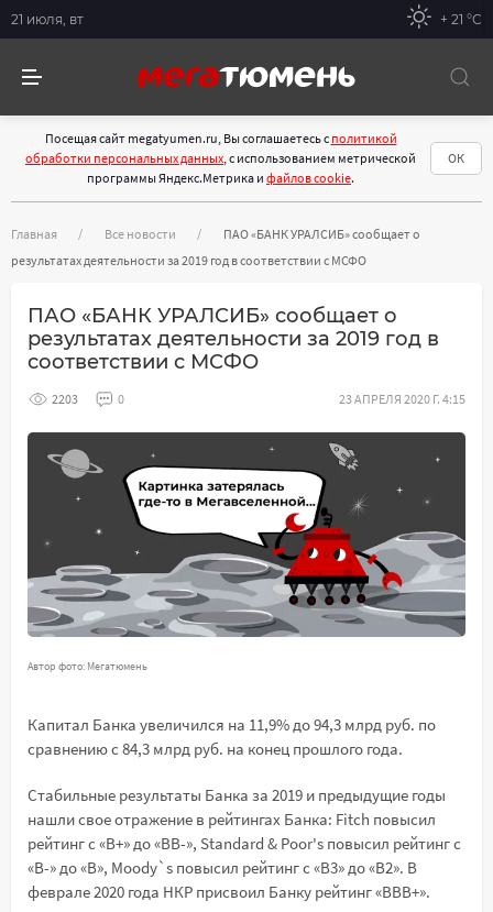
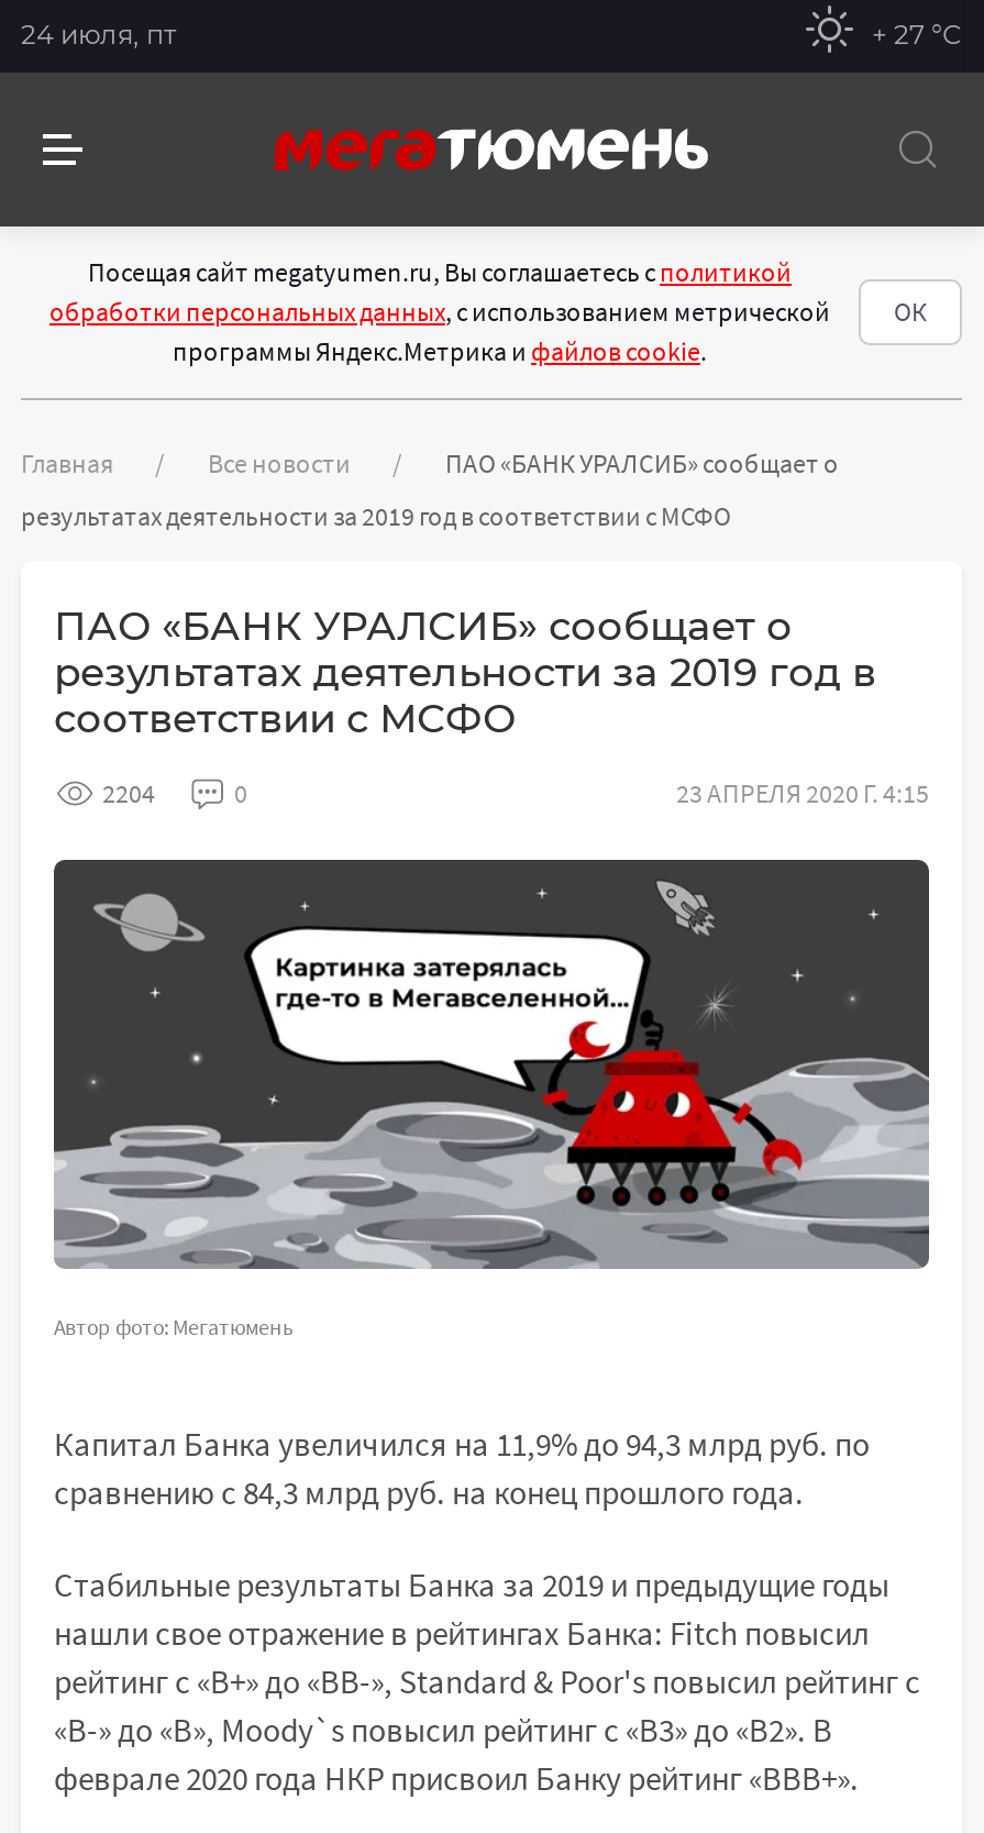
[11,10,84,27] 21 июля, вт -> [21,16,177,49] 24 июля, пт
[440,10,482,27] + 21 °С -> [872,16,962,49] + 27 °С
[52,391,78,407] 2203 -> [102,776,155,809] 2204

